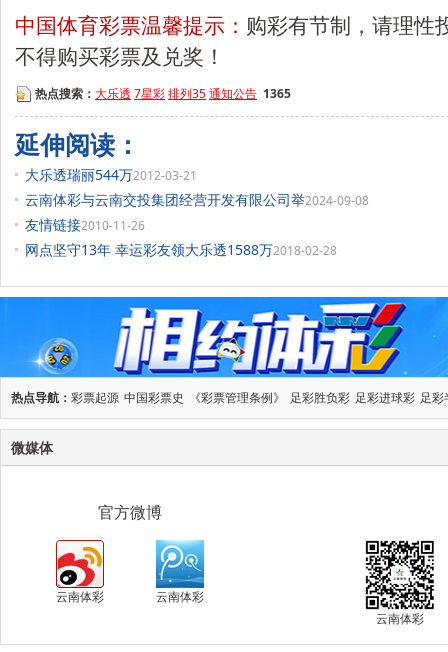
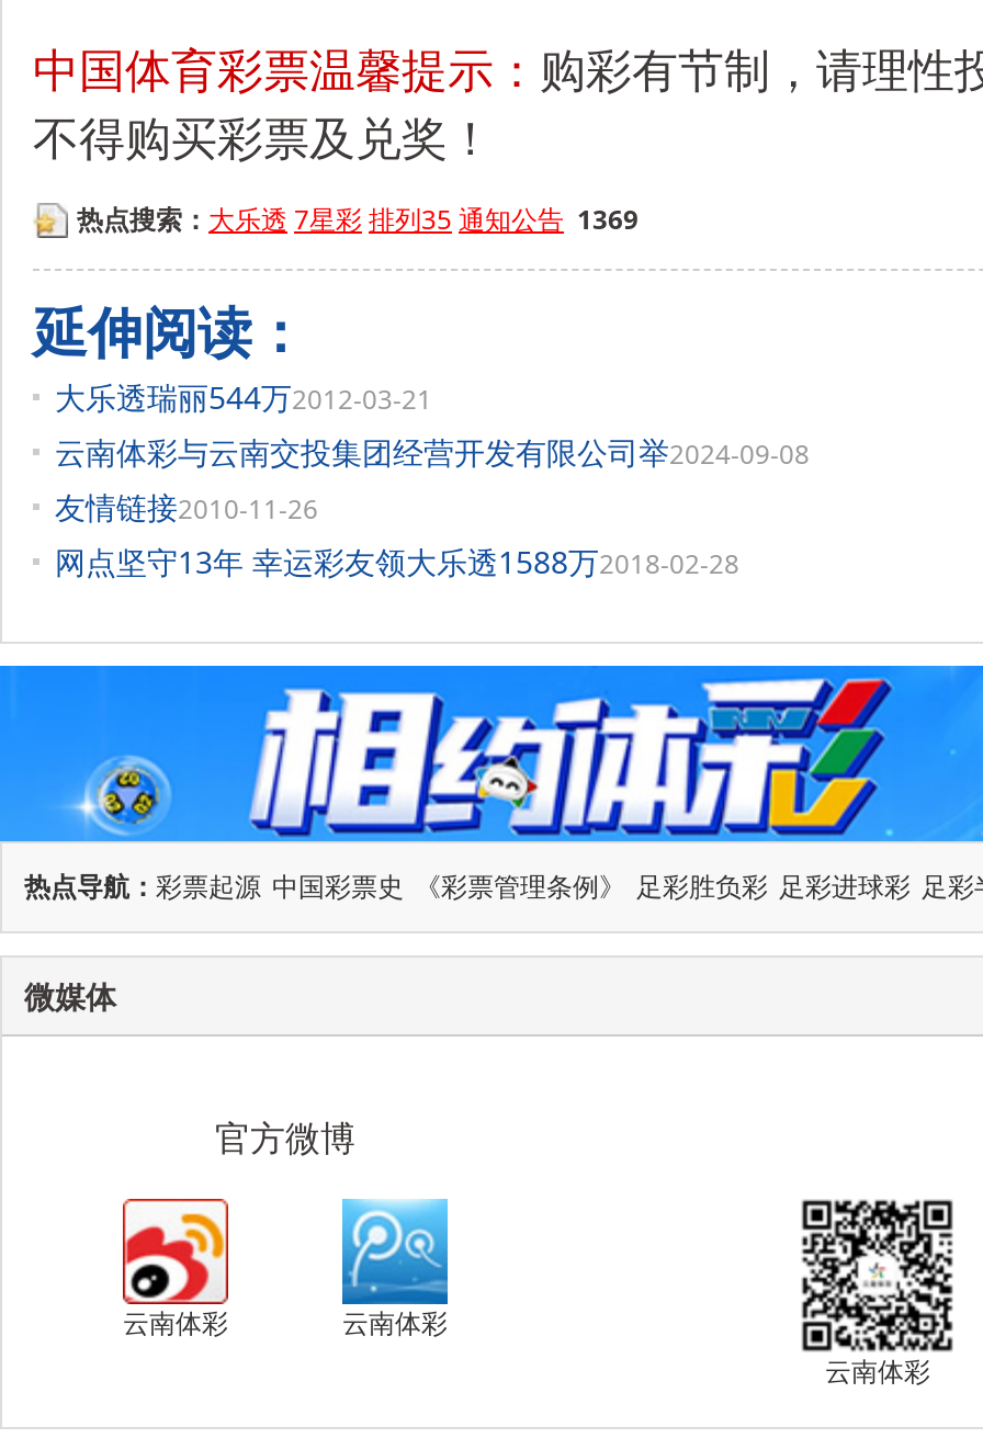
[35,85,297,102] 热点搜索：大乐透 7星彩 排列35 通知公告 1365 -> [77,201,652,238] 热点搜索：大乐透 7星彩 排列35 通知公告 1369

